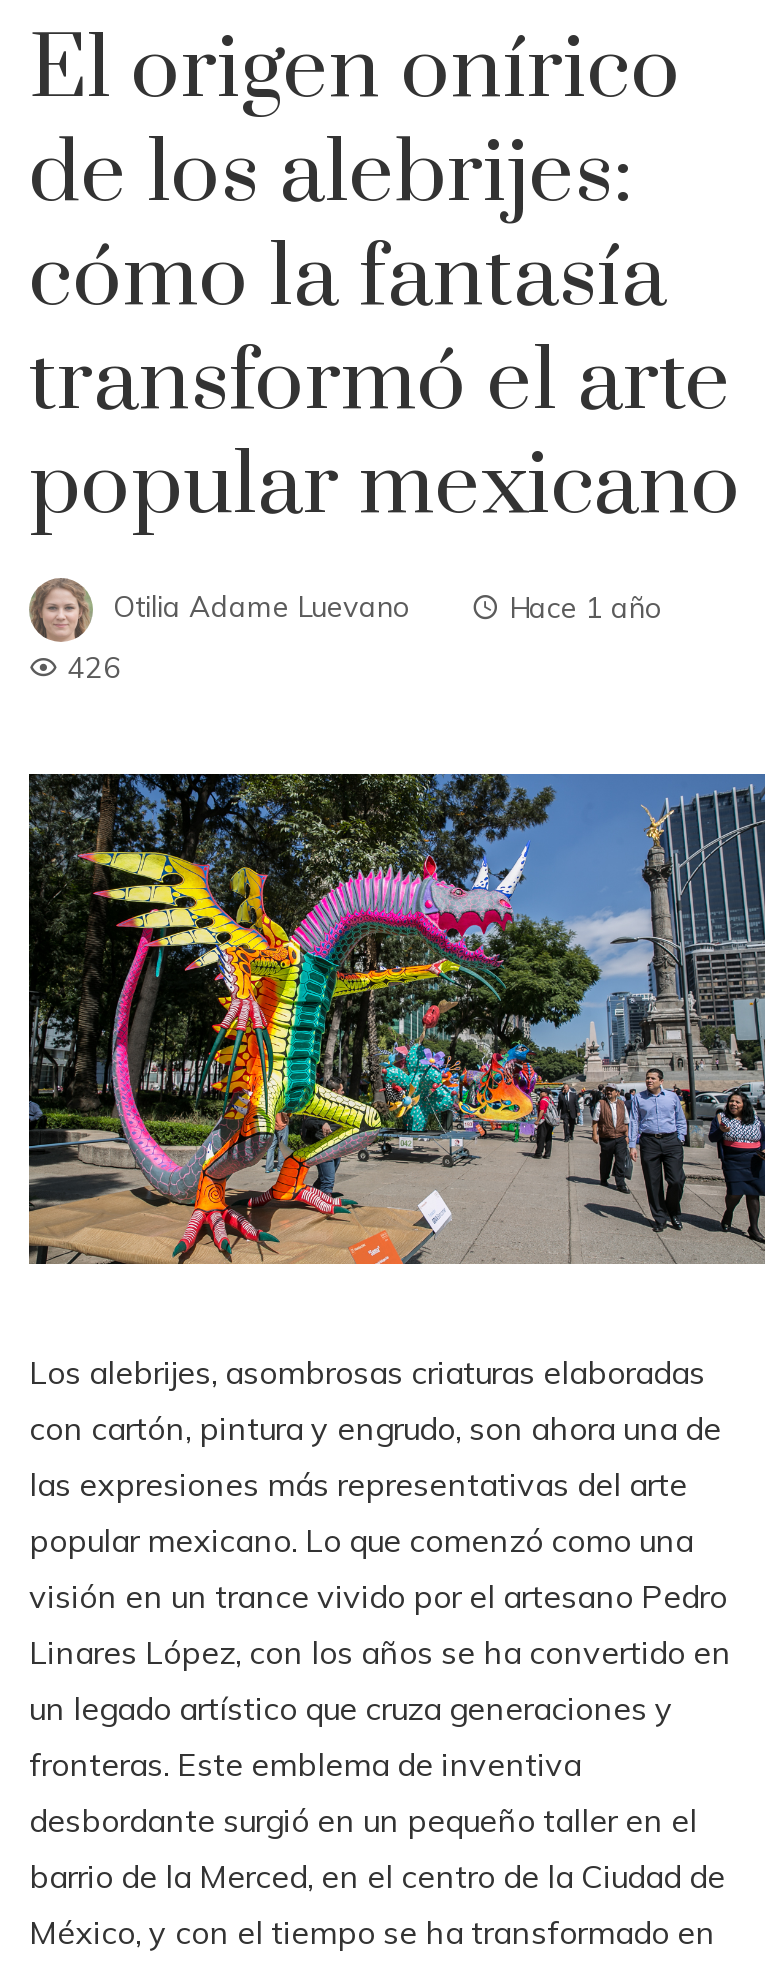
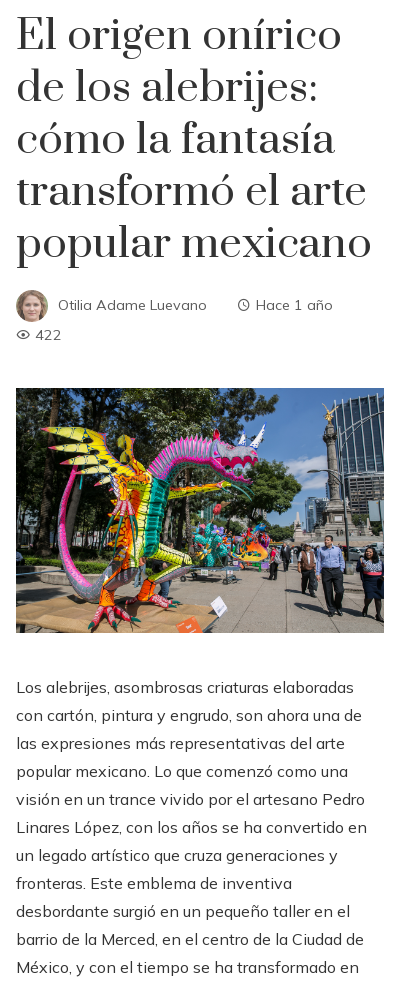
[67,650,121,686] 426 -> [35,326,62,344] 422

